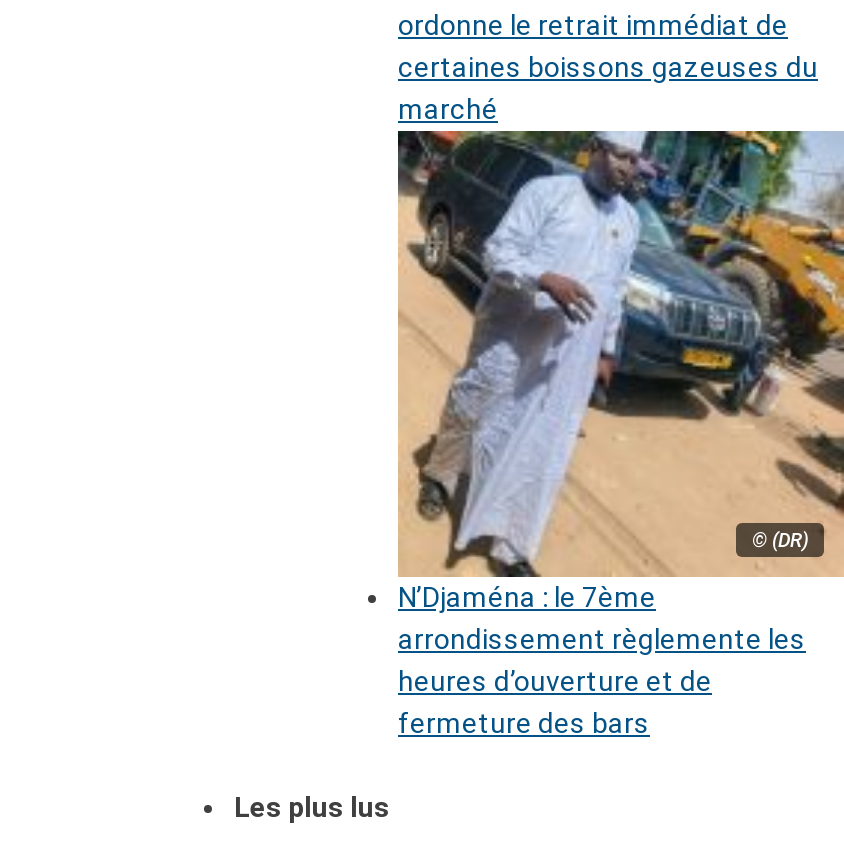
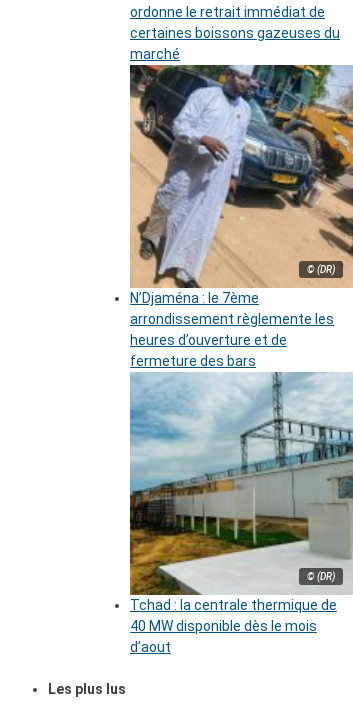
none -> [129,371,350,655] [image] | © (DR) | Tchad : la centrale thermique de | 40 MW disponible dès le mois | d’aout

